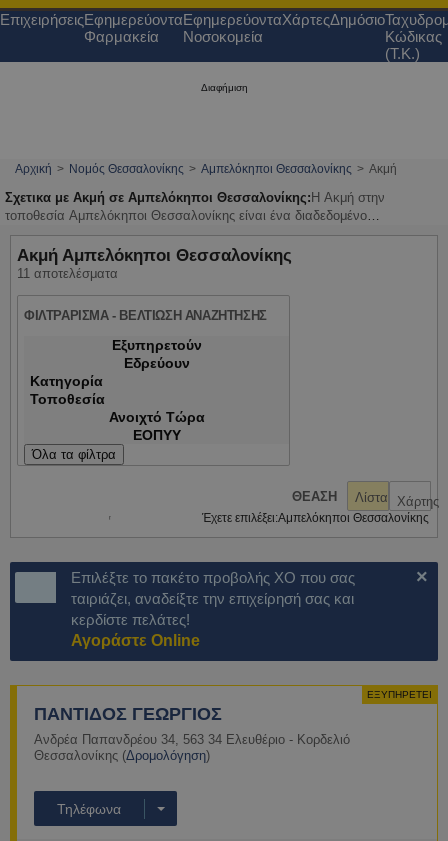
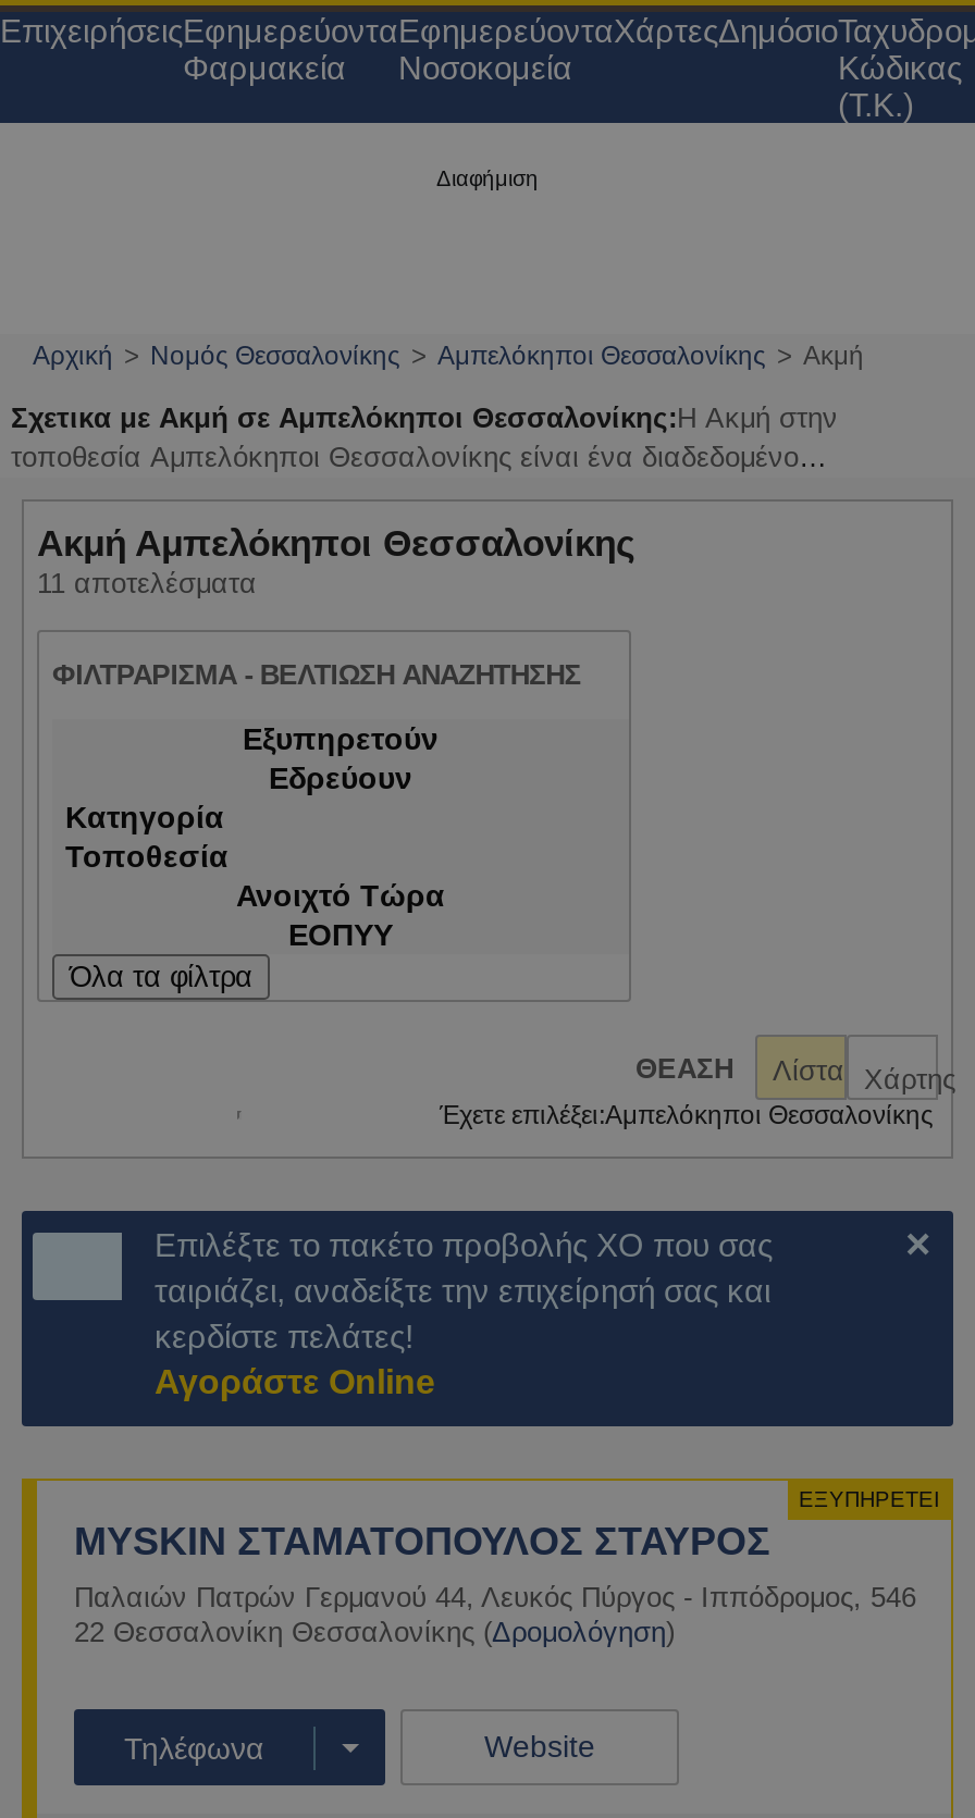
[34,704,350,763] ΠΑΝΤΙΔΟΣ ΓΕΩΡΓΙΟΣ | Ανδρέα Παπανδρέου 34, 563 34 Ελευθέριο - Κορδελιό | Θεσσαλονίκης (Δρομολόγηση) -> [74,1520,916,1648] MYSKIN ΣΤΑΜΑΤΟΠΟΥΛΟΣ ΣΤΑΥΡΟΣ | Παλαιών Πατρών Γερμανού 44, Λευκός Πύργος - Ιππόδρομος, 546 | 22 Θεσσαλονίκη Θεσσαλονίκης (Δρομολόγηση)
none -> [484,1729,595,1764] Website

